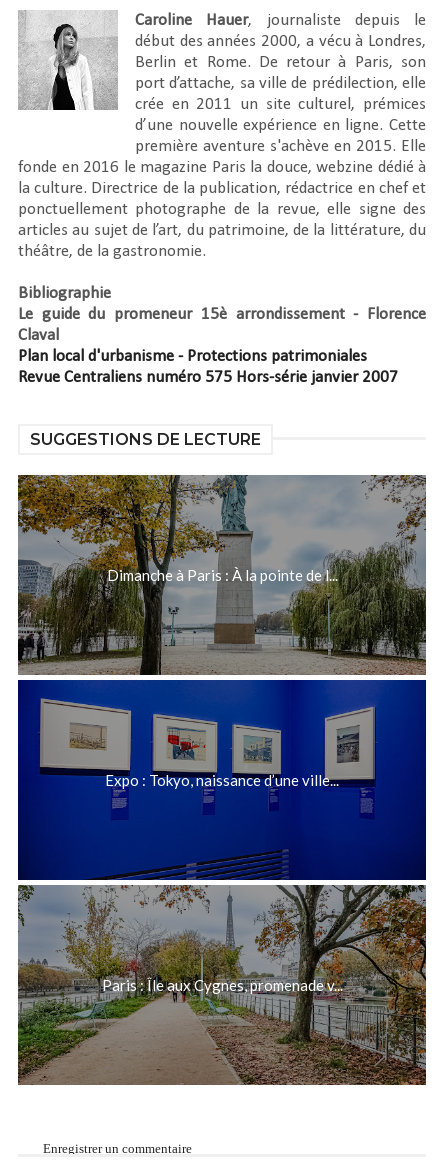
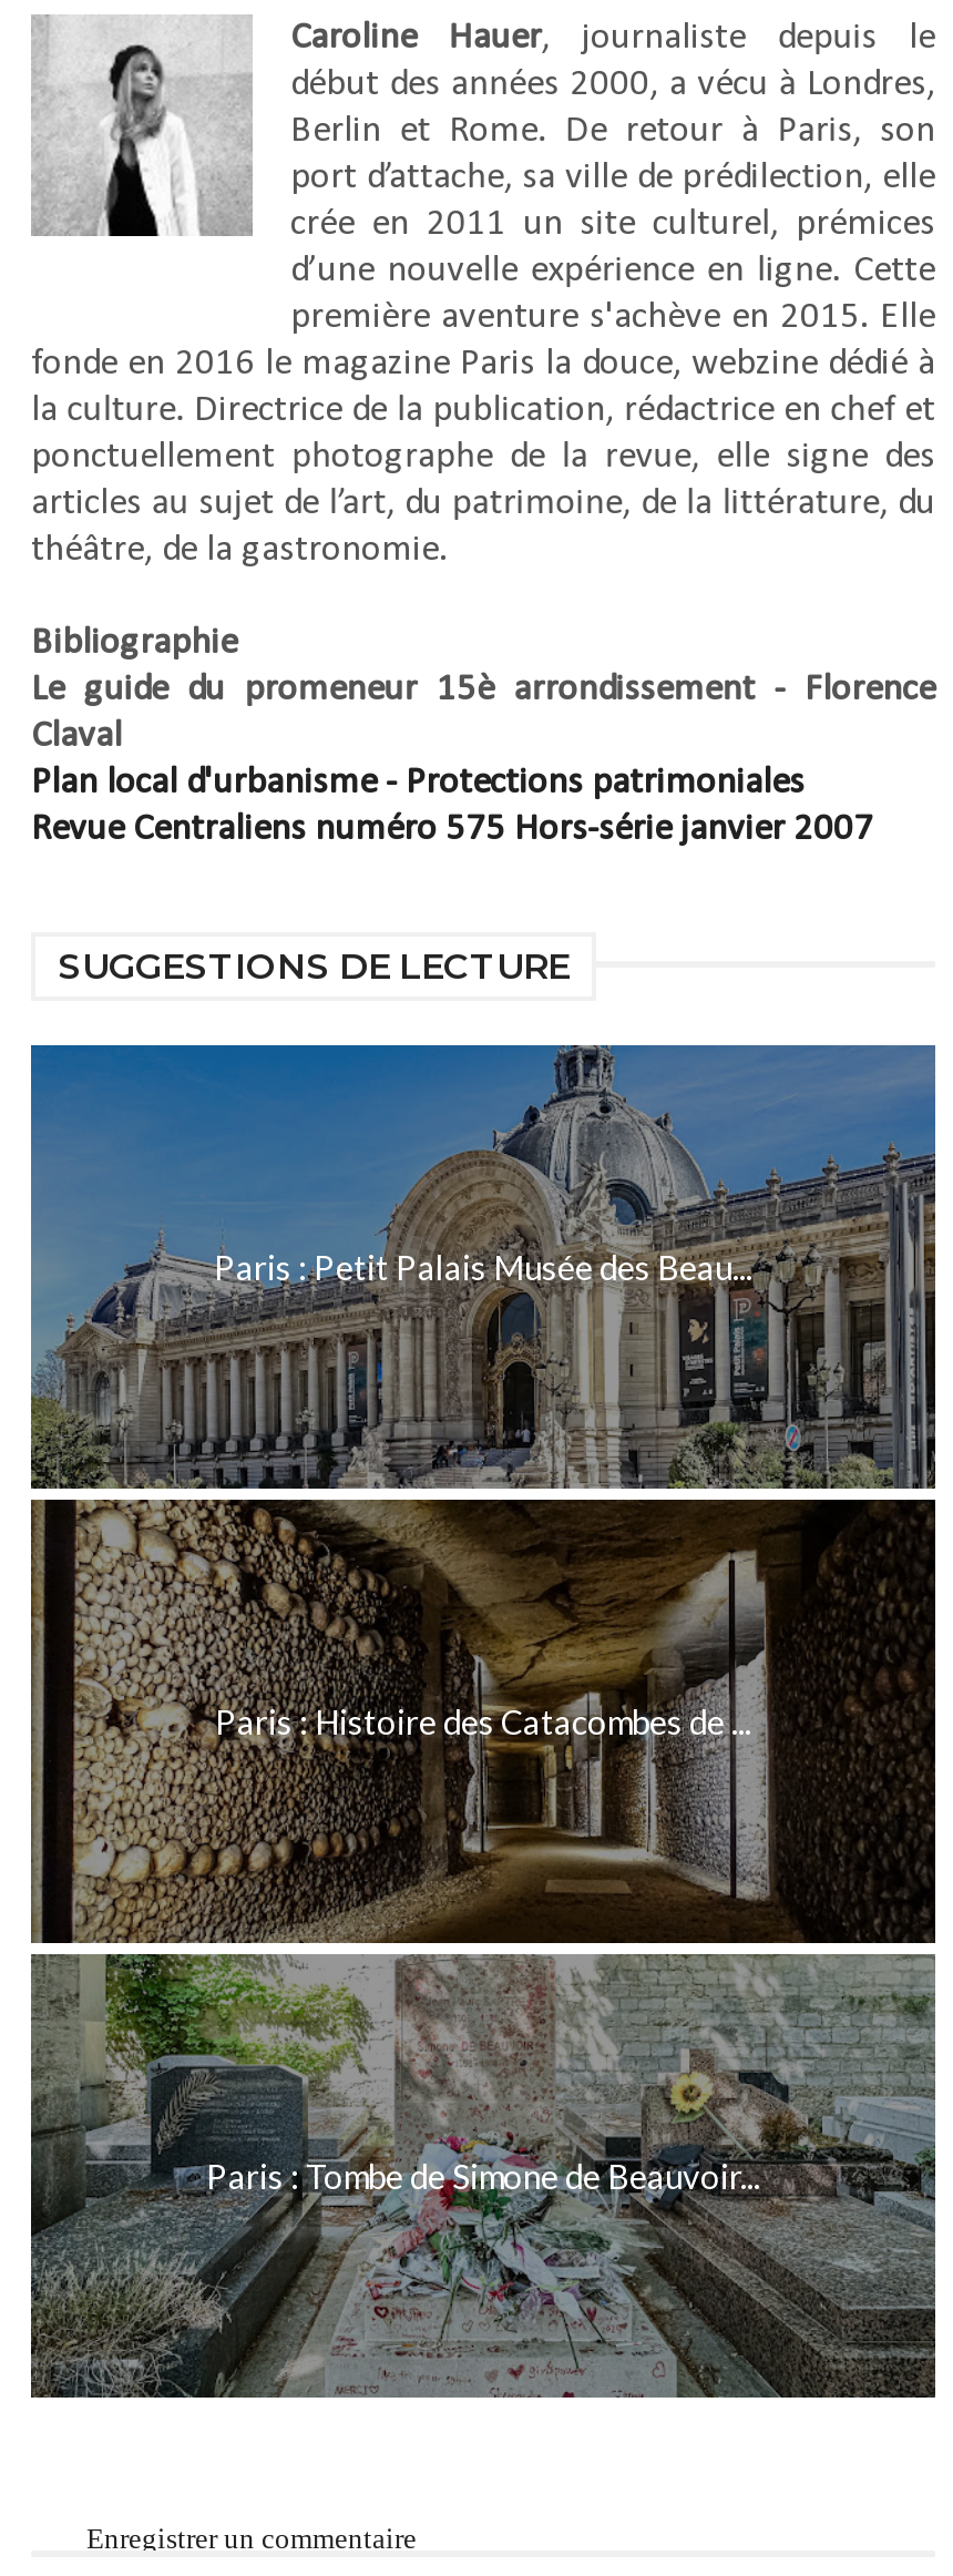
[17,474,427,1086] [image] | Dimanche à Paris : À la pointe de l... -> [29,1043,937,2400] [image] | Paris : Petit Palais Musée des Beau...
[105,771,339,789] Expo : Tokyo, naissance d’une ville... -> [215,1702,751,1742] Paris : Histoire des Catacombes de ...
[101,976,342,994] Paris : Île aux Cygnes, promenade v... -> [206,2157,760,2197] Paris : Tombe de Simone de Beauvoir...

